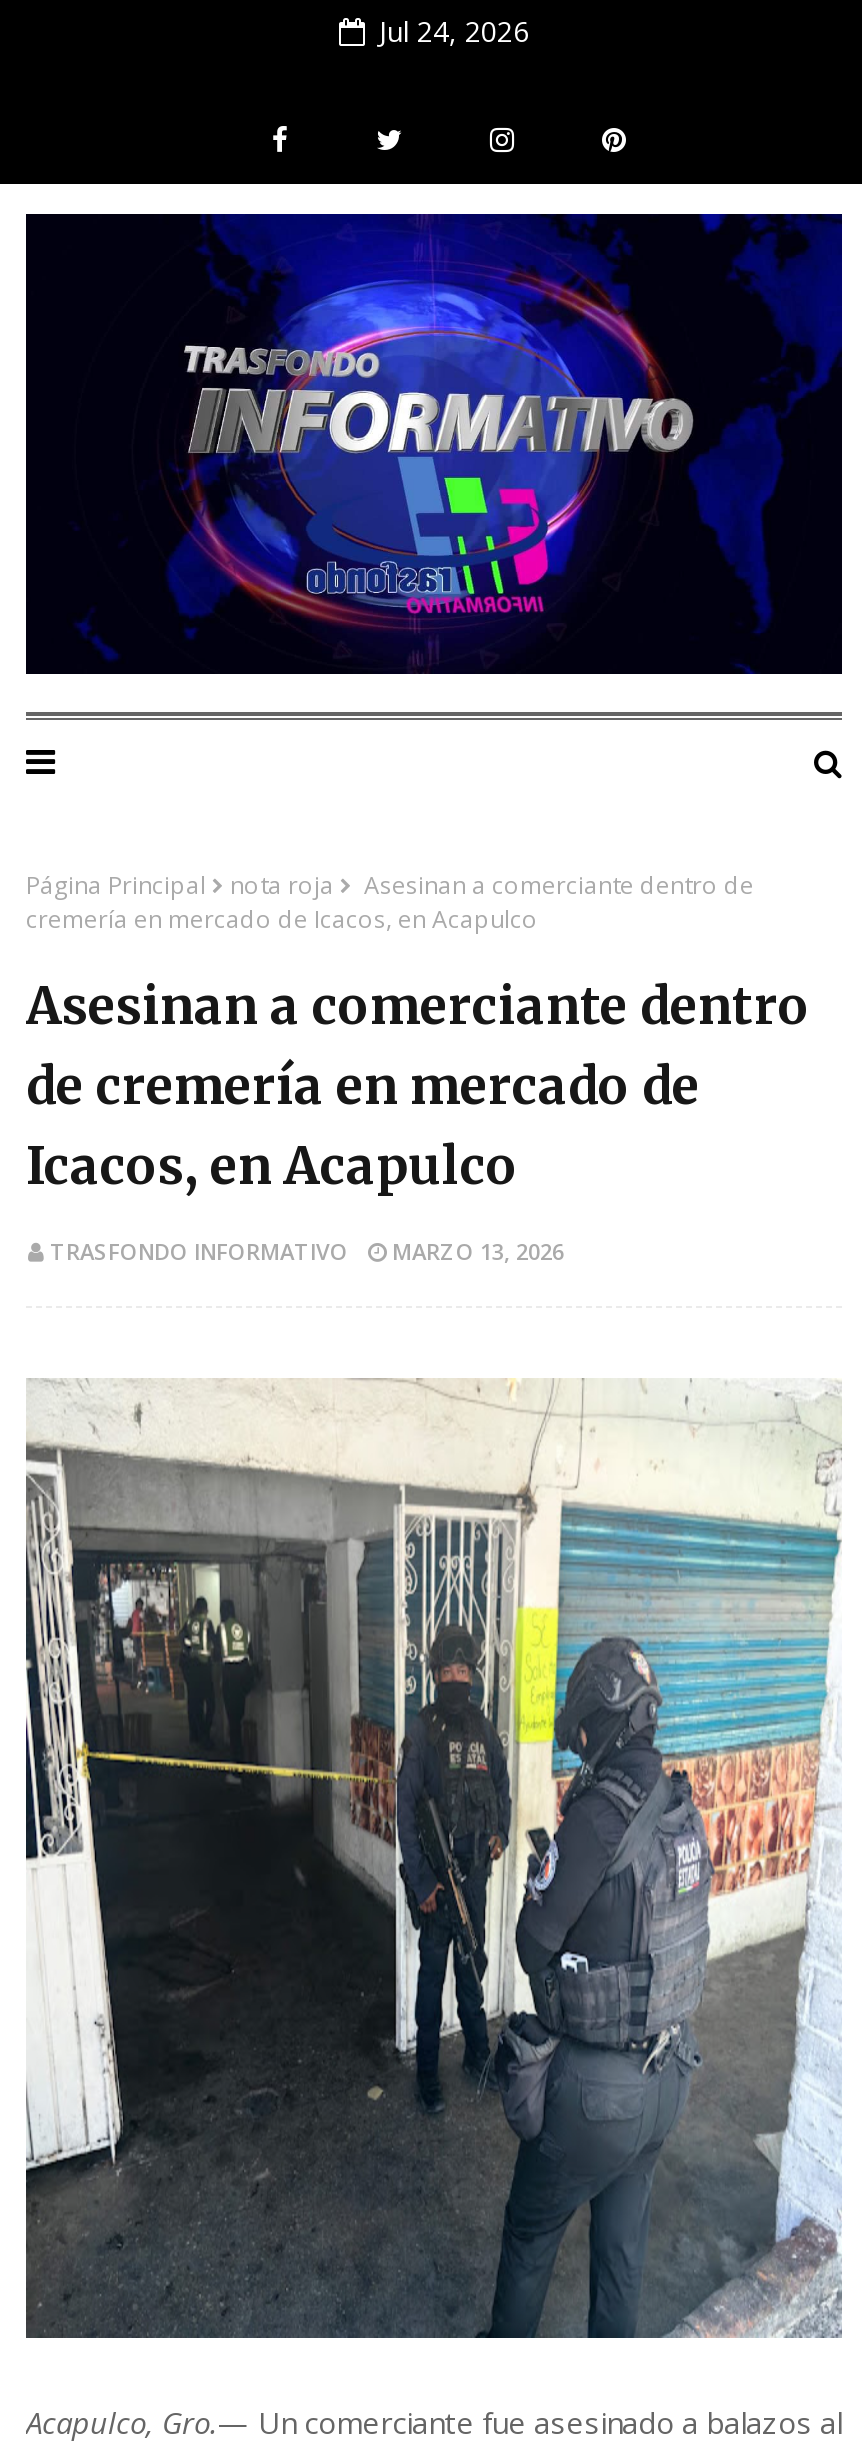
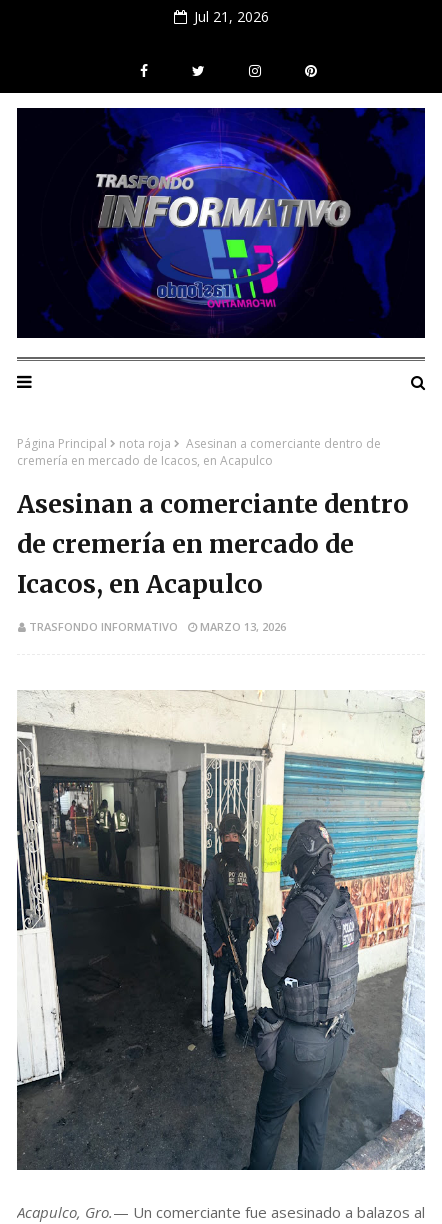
[379,12,529,50] Jul 24, 2026 -> [193,7,268,26] Jul 21, 2026

